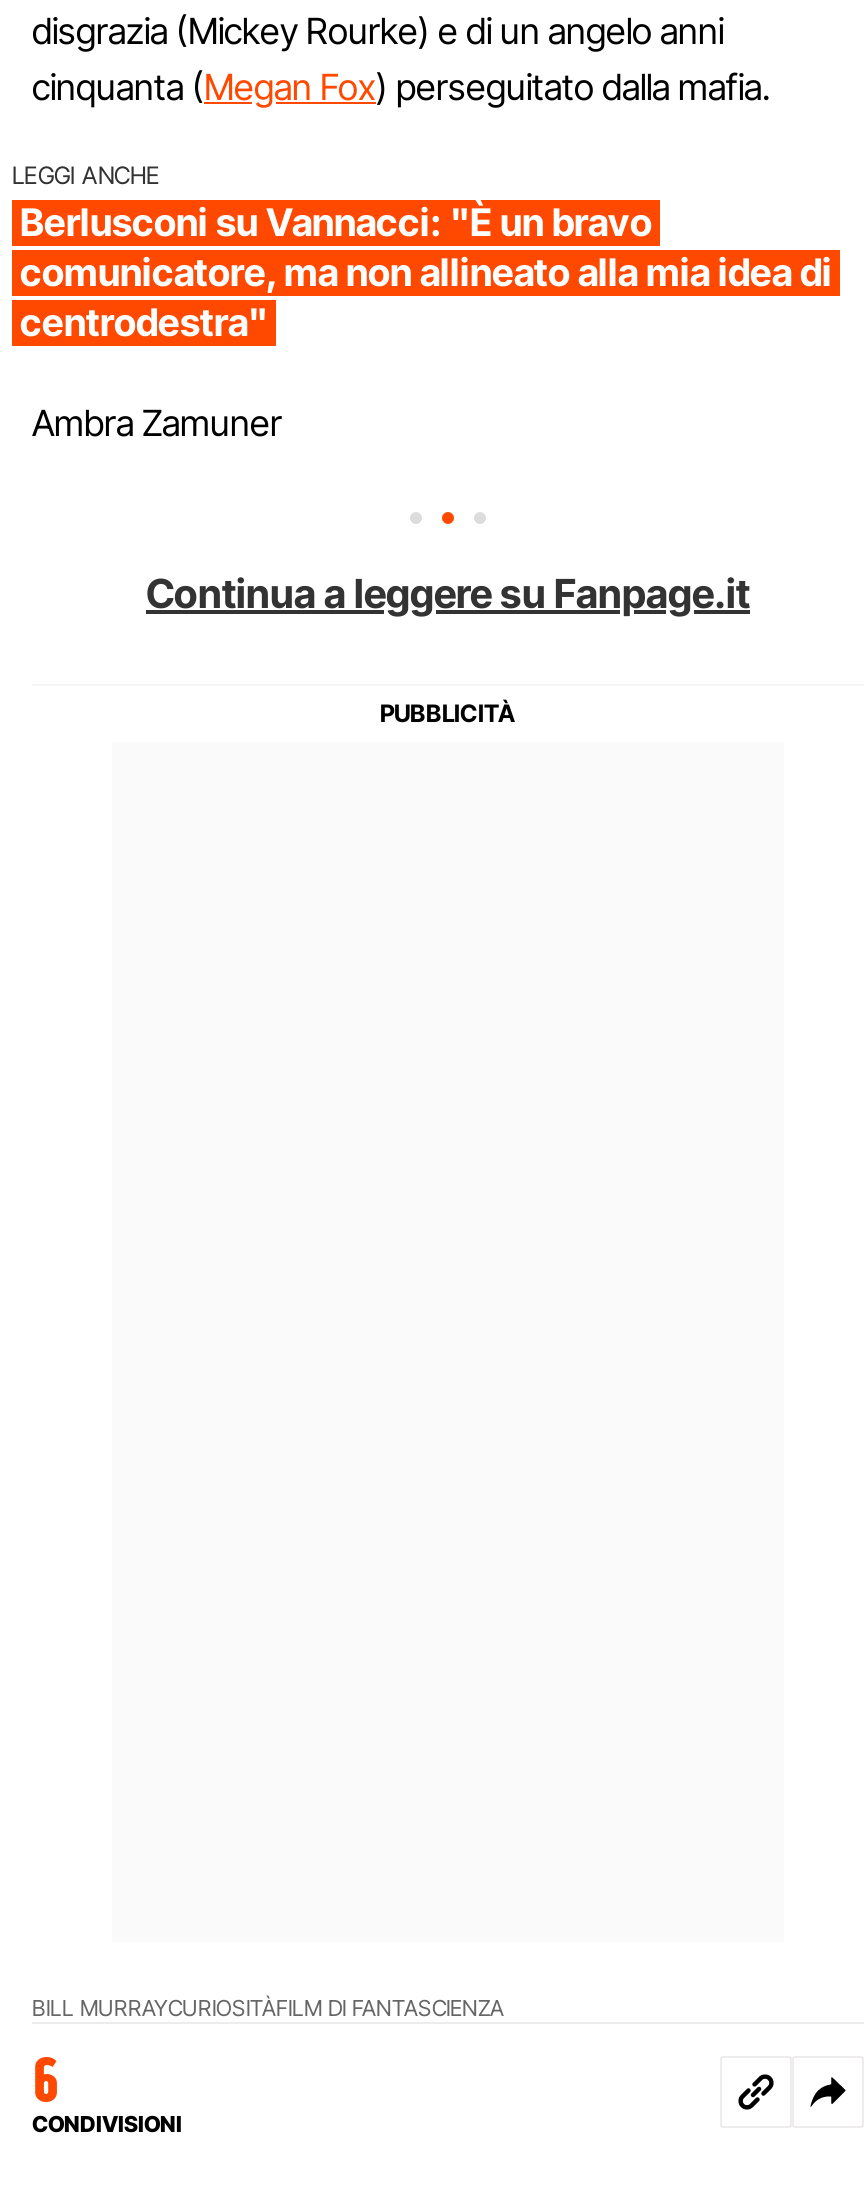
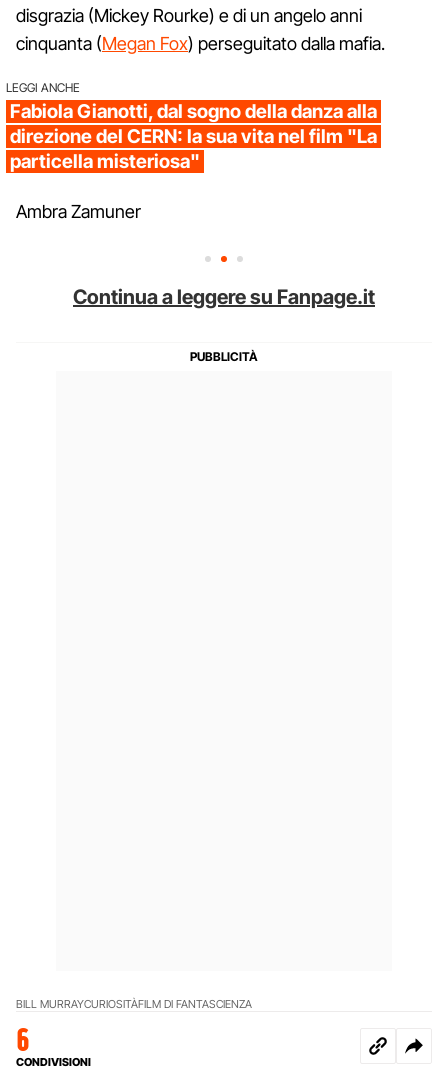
[20,200,832,346] Berlusconi su Vannacci: "È un bravo | comunicatore, ma non allineato alla mia idea di | centrodestra" -> [10,100,377,173] Fabiola Gianotti, dal sogno della danza alla | direzione del CERN: la sua vita nel film "La | particella misteriosa"

